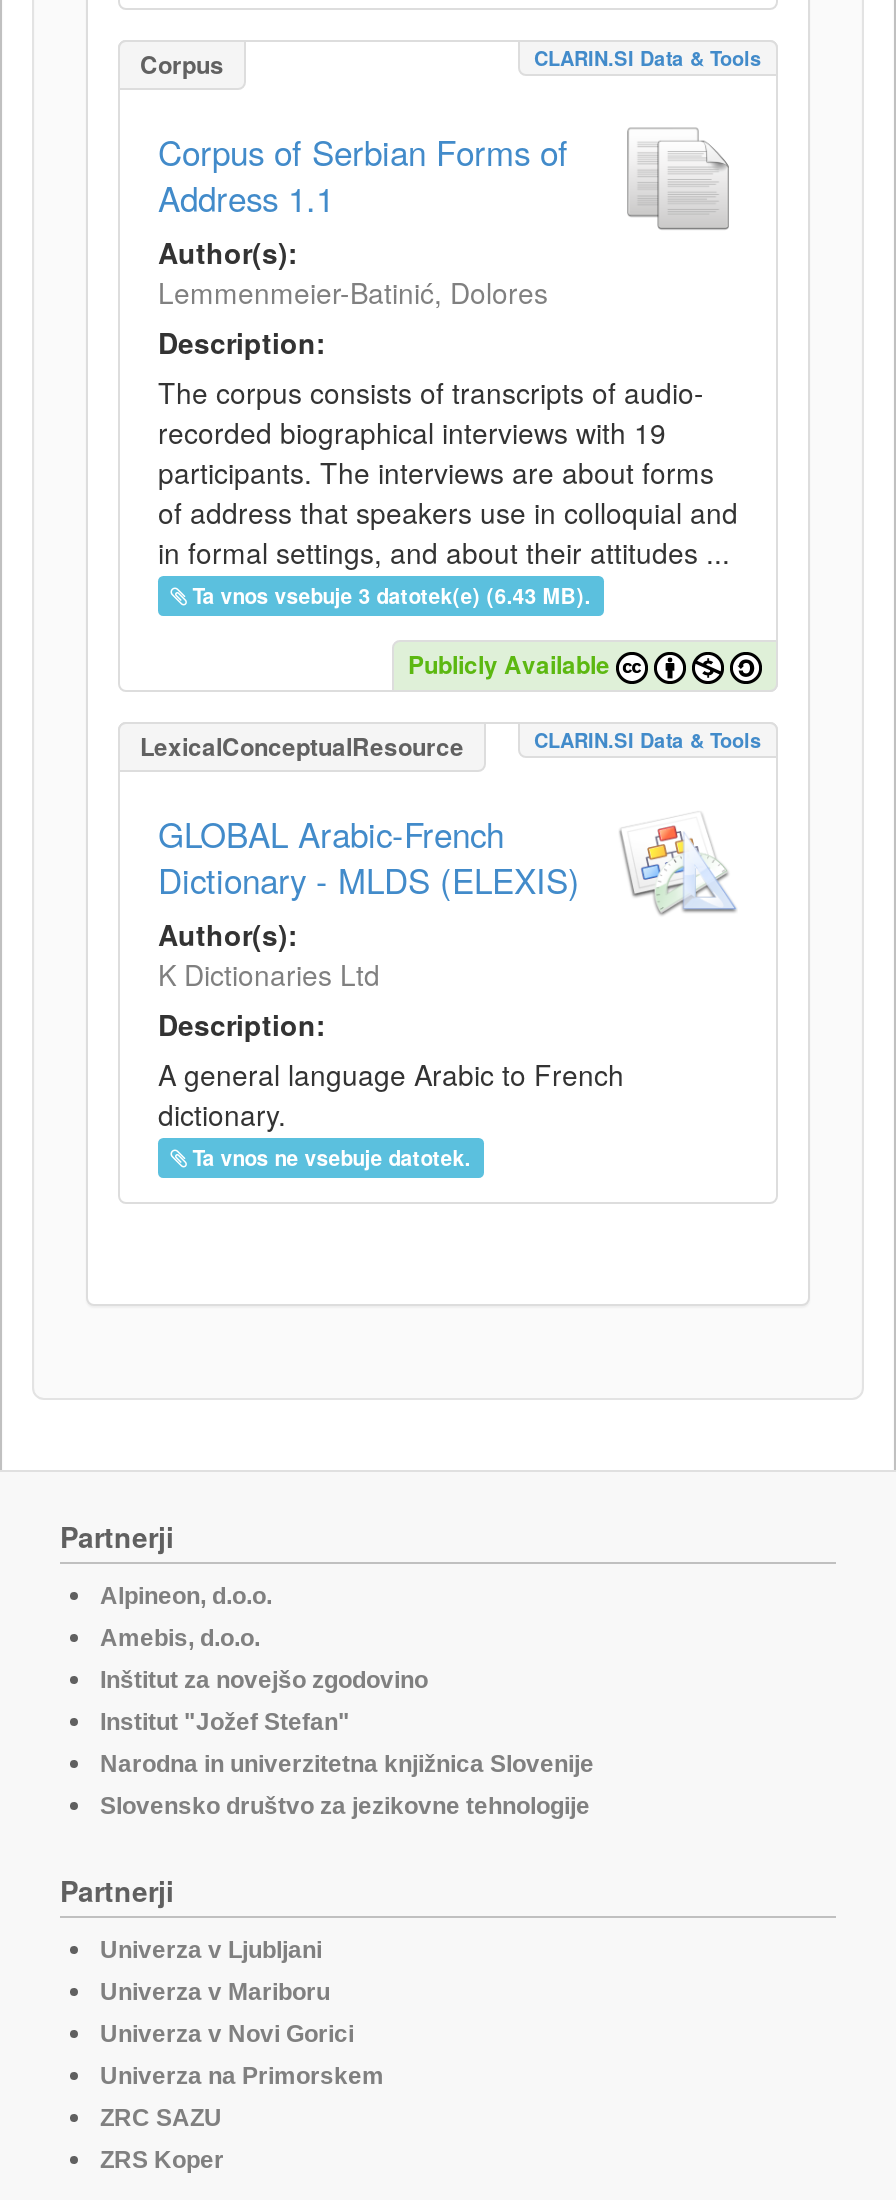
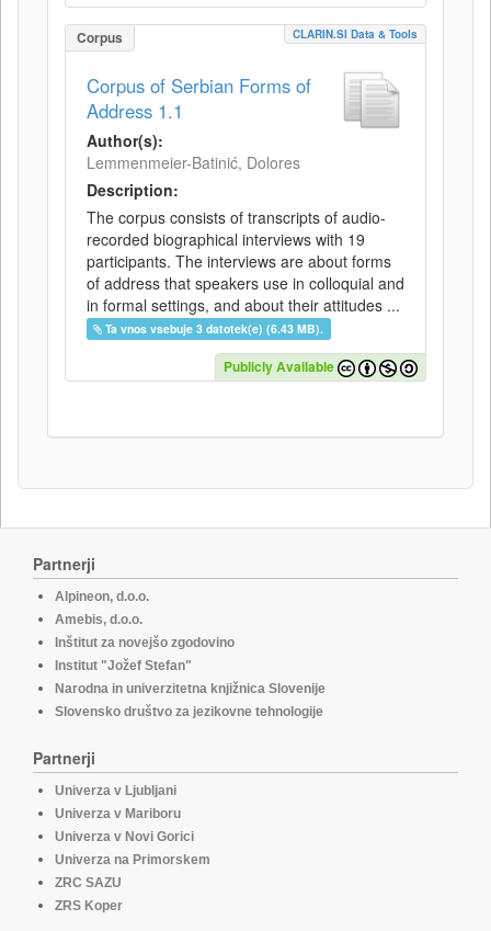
[134,726,762,1172] [image] | LexicalConceptualResource | CLARIN.SI Data & Tools | GLOBAL Arabic-French | Dictionary - MLDS (ELEXIS) | Author(s): | K Dictionaries Ltd | Description: | A general language Arabic to French | dictionary. | Ta vnos ne vsebuje datotek. -> none

